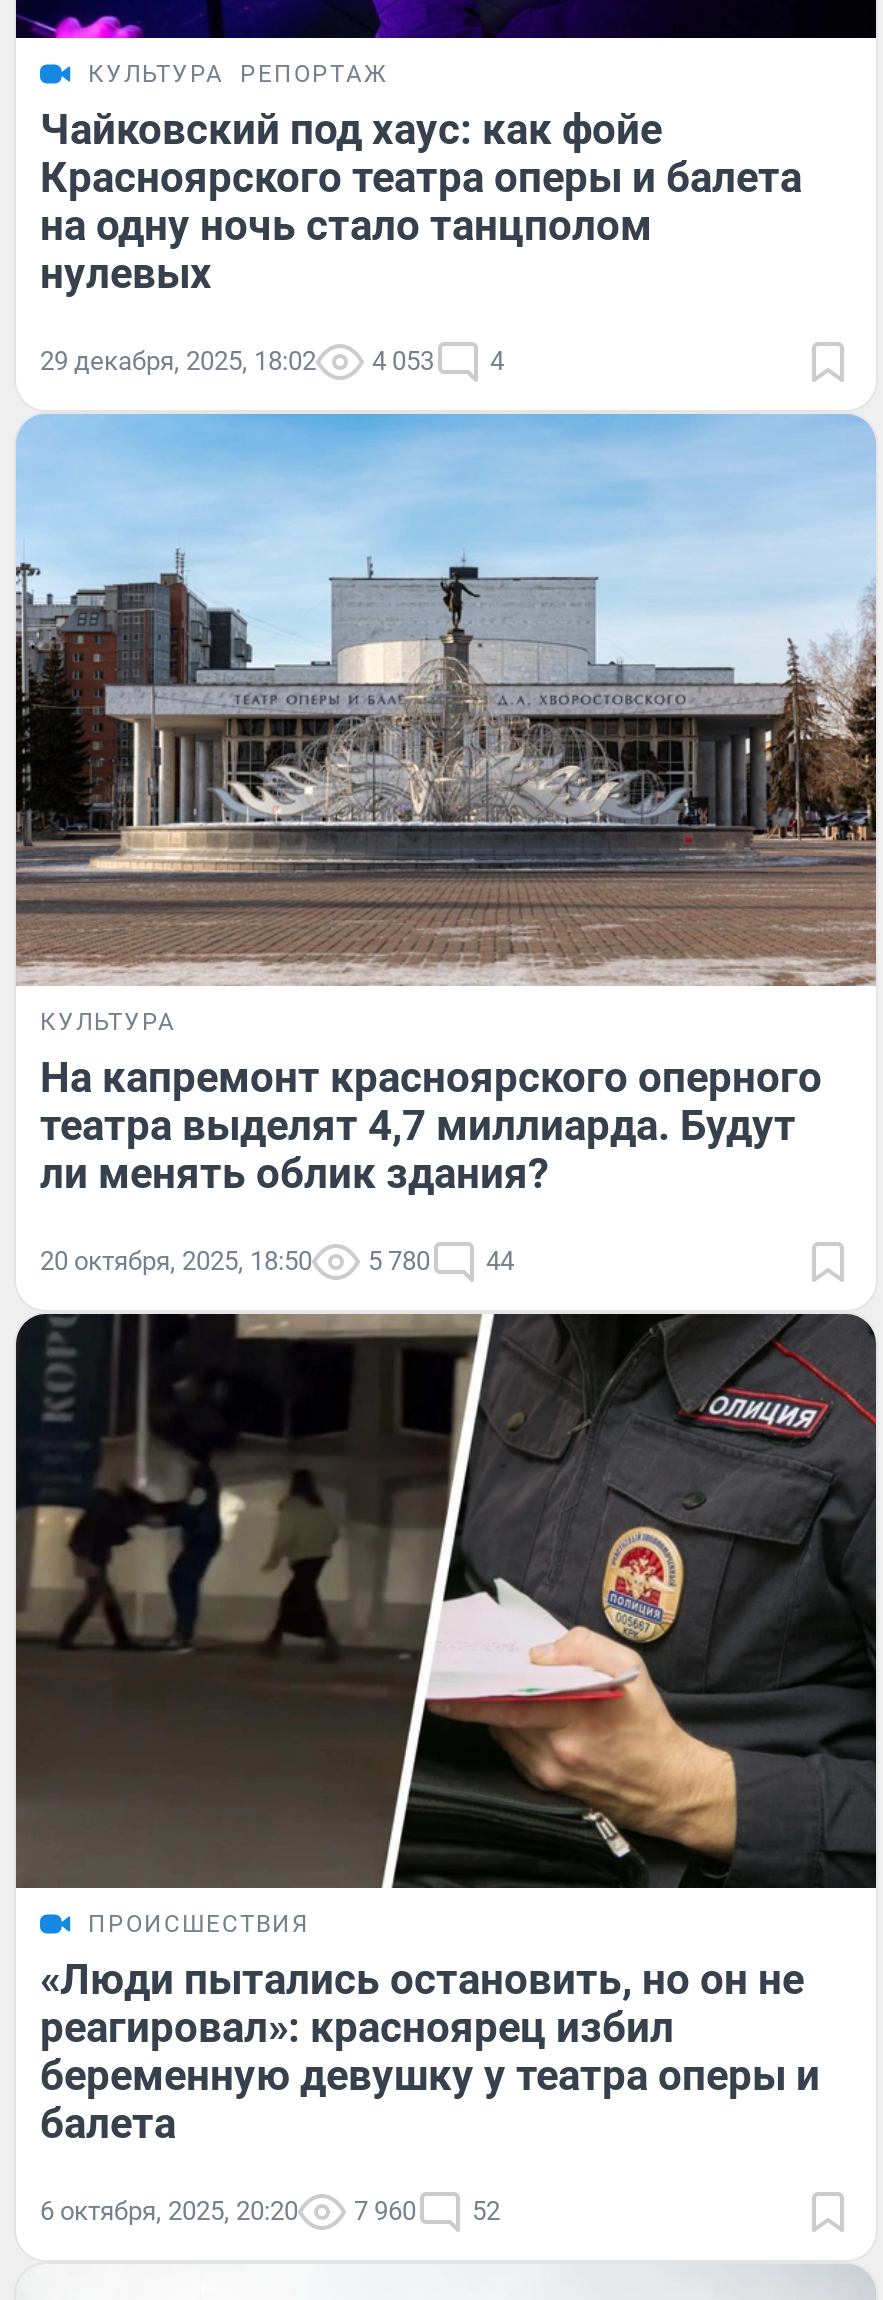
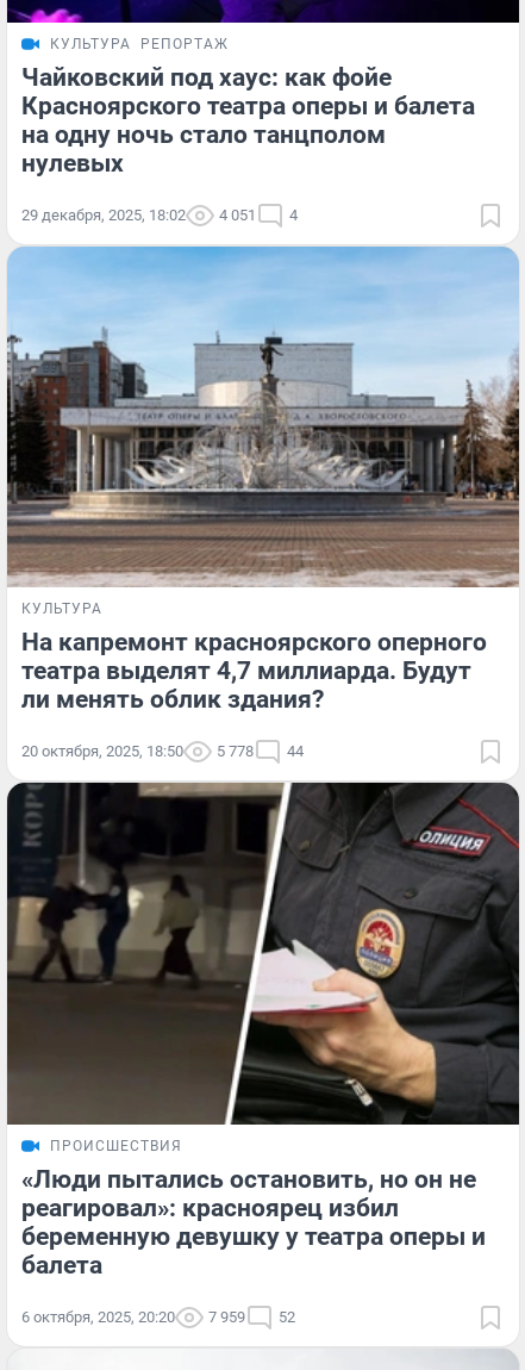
[40,345,504,375] 29 декабря, 2025, 18:02 4 053 4 -> [21,206,298,224] 29 декабря, 2025, 18:02 4 051 4
[40,1247,514,1277] 20 октября, 2025, 18:50 5 780 44 -> [21,743,304,760] 20 октября, 2025, 18:50 5 778 44
[40,2196,500,2226] 6 октября, 2025, 20:20 7 960 52 -> [21,1308,295,1326] 6 октября, 2025, 20:20 7 959 52

